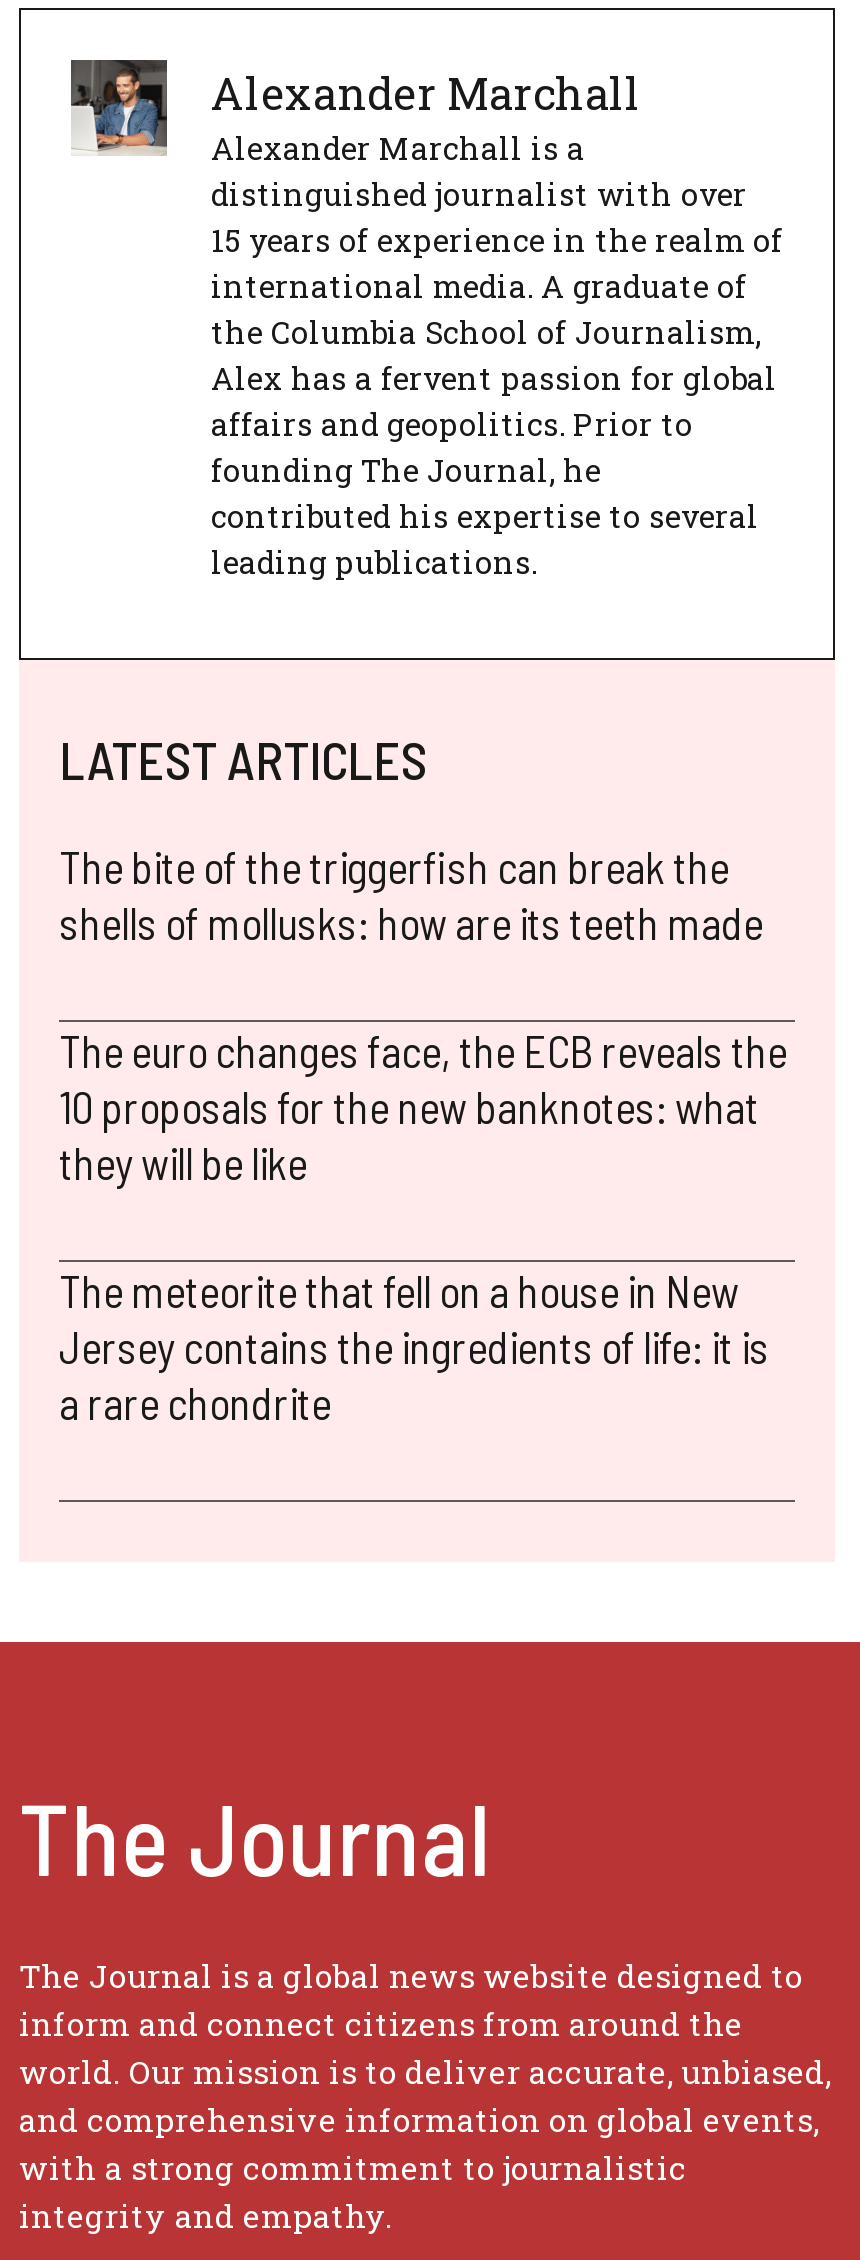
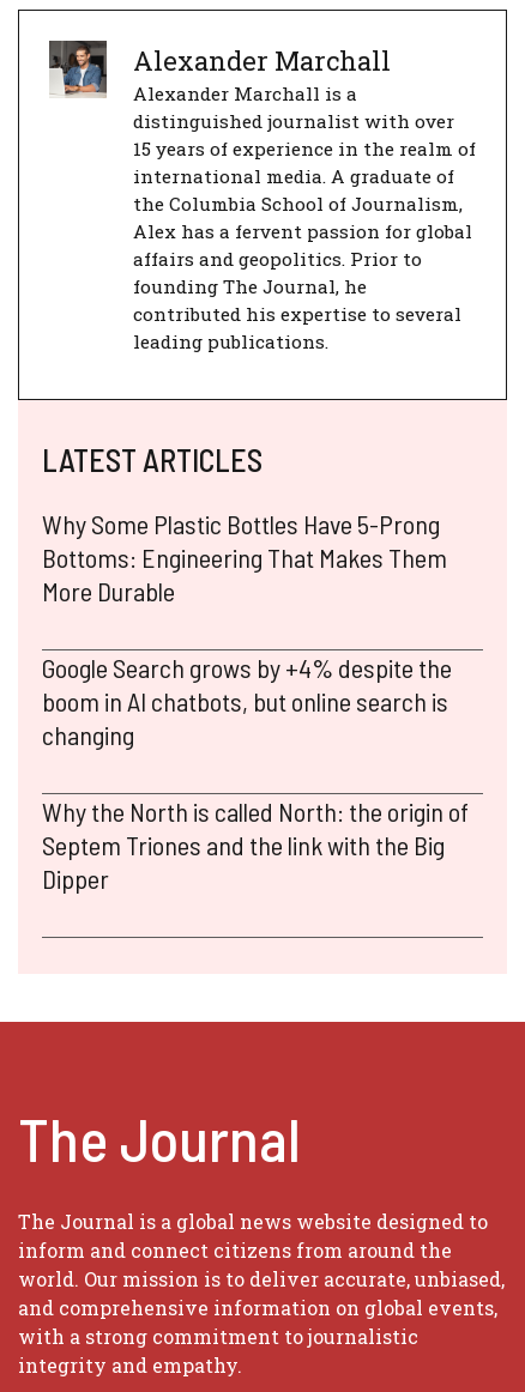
[59,840,763,948] The bite of the triggerfish can break the | shells of mollusks: how are its teeth made -> [42,508,447,606] Why Some Plastic Bottles Have 5-Prong | Bottoms: Engineering That Makes Them | More Durable
[59,1024,787,1188] The euro changes face, the ECB reveals the | 10 proposals for the new banknotes: what | they will be like -> [42,652,452,750] Google Search grows by +4% despite the | boom in AI chatbots, but online search is | changing
[59,1264,769,1428] The meteorite that fell on a house in New | Jersey contains the ingredients of life: it is | a rare chondrite -> [42,796,469,894] Why the North is called North: the origin of | Septem Triones and the link with the Big | Dipper

